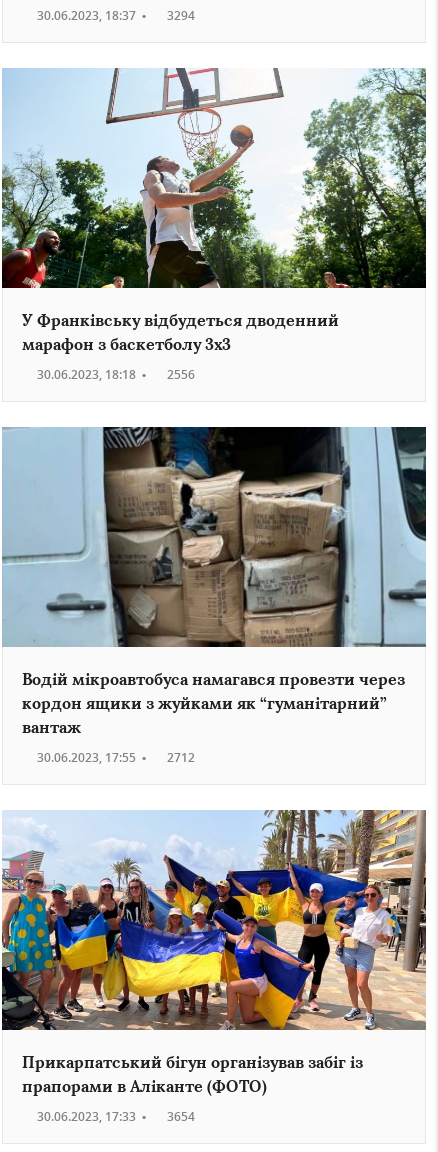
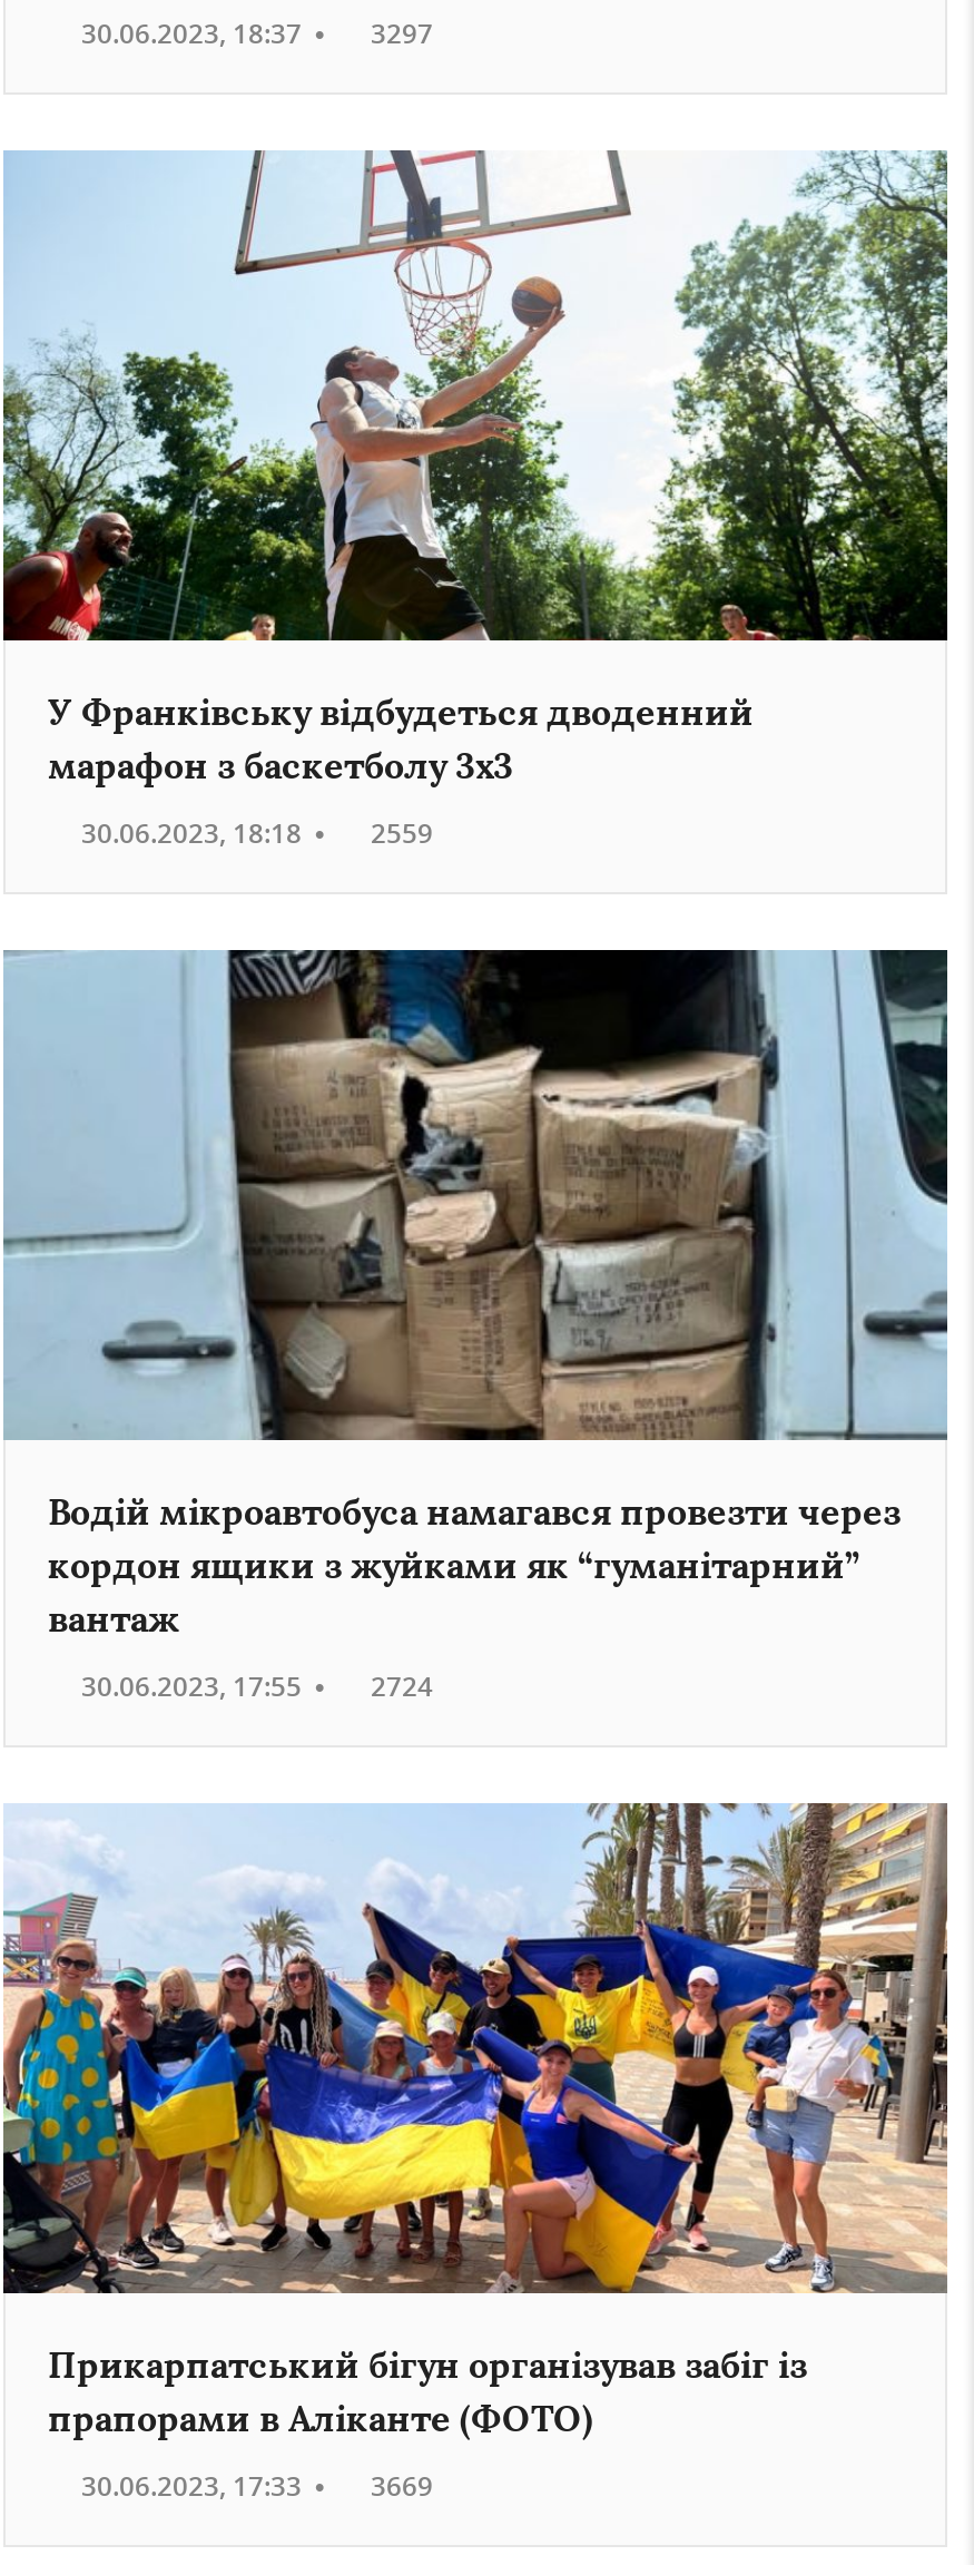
[37,7,195,24] 30.06.2023, 18:37 • 3294 -> [81,16,433,53] 30.06.2023, 18:37 • 3297
[37,366,195,383] 30.06.2023, 18:18 • 2556 -> [81,815,433,853] 30.06.2023, 18:18 • 2559
[37,749,195,766] 30.06.2023, 17:55 • 2712 -> [81,1668,433,1706] 30.06.2023, 17:55 • 2724
[37,1108,195,1125] 30.06.2023, 17:33 • 3654 -> [81,2468,433,2506] 30.06.2023, 17:33 • 3669

